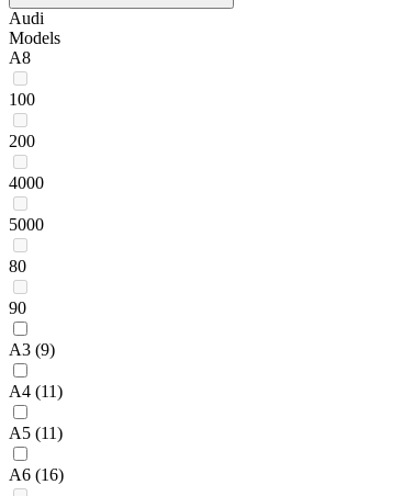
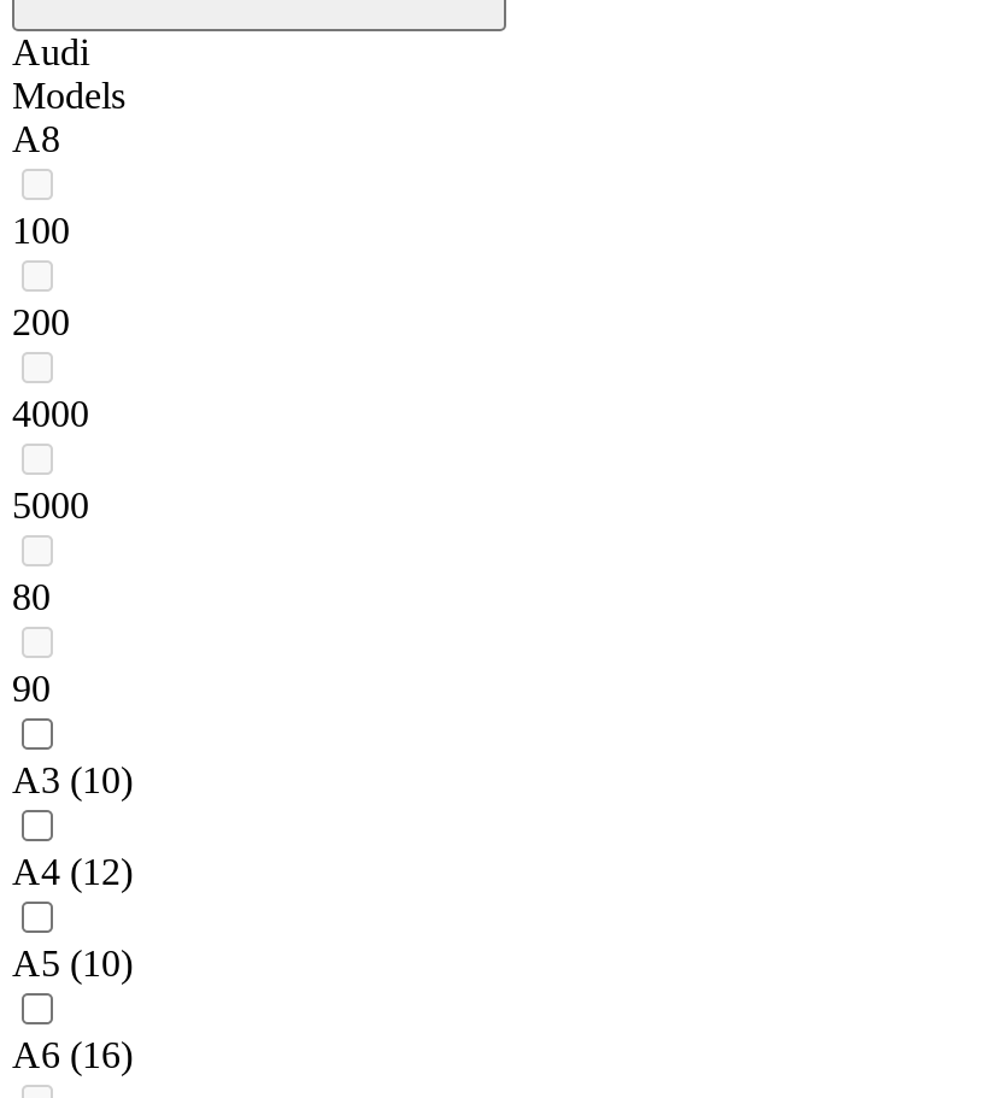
[9,341,55,359] A3 (9) -> [12,760,133,801] A3 (10)
[9,382,63,401] A4 (11) -> [12,852,133,893] A4 (12)
[9,424,63,443] A5 (11) -> [12,943,133,984] A5 (10)

